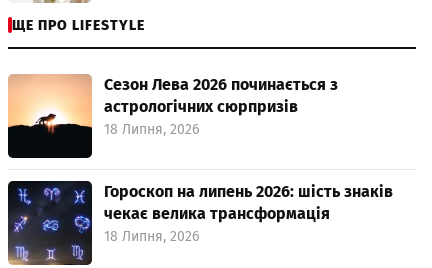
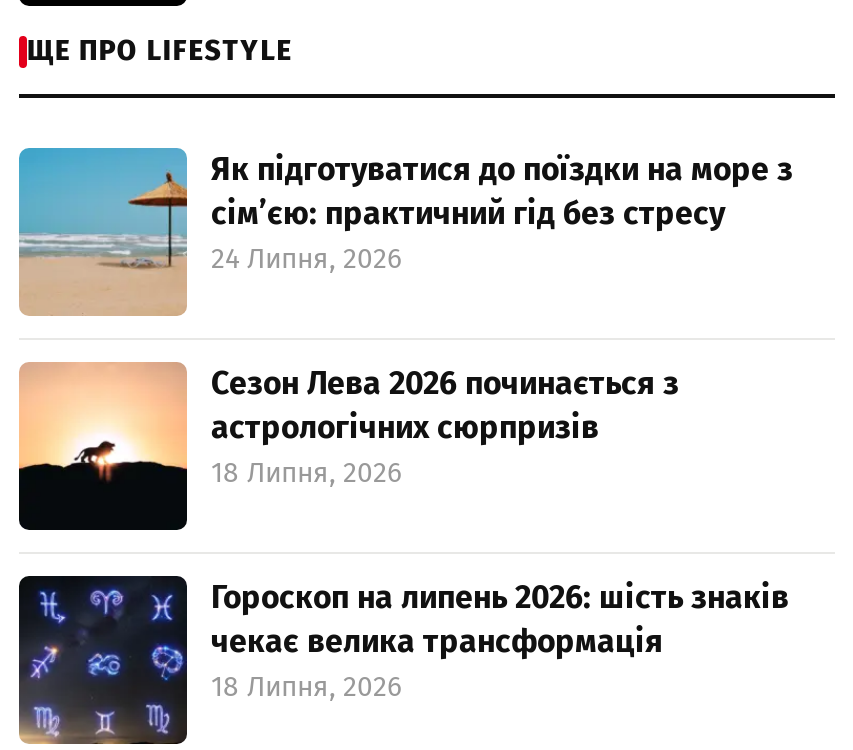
none -> [17,146,793,316] [image] | Як підготуватися до поїздки на море з | сім’єю: практичний гід без стресу | 24 Липня, 2026

